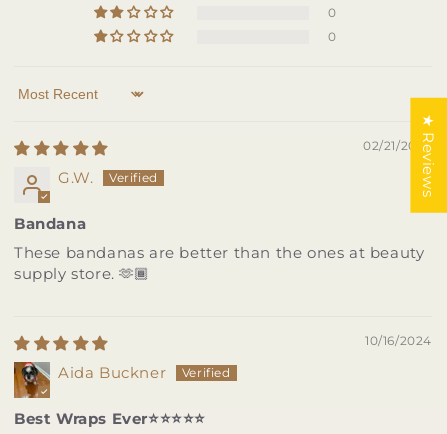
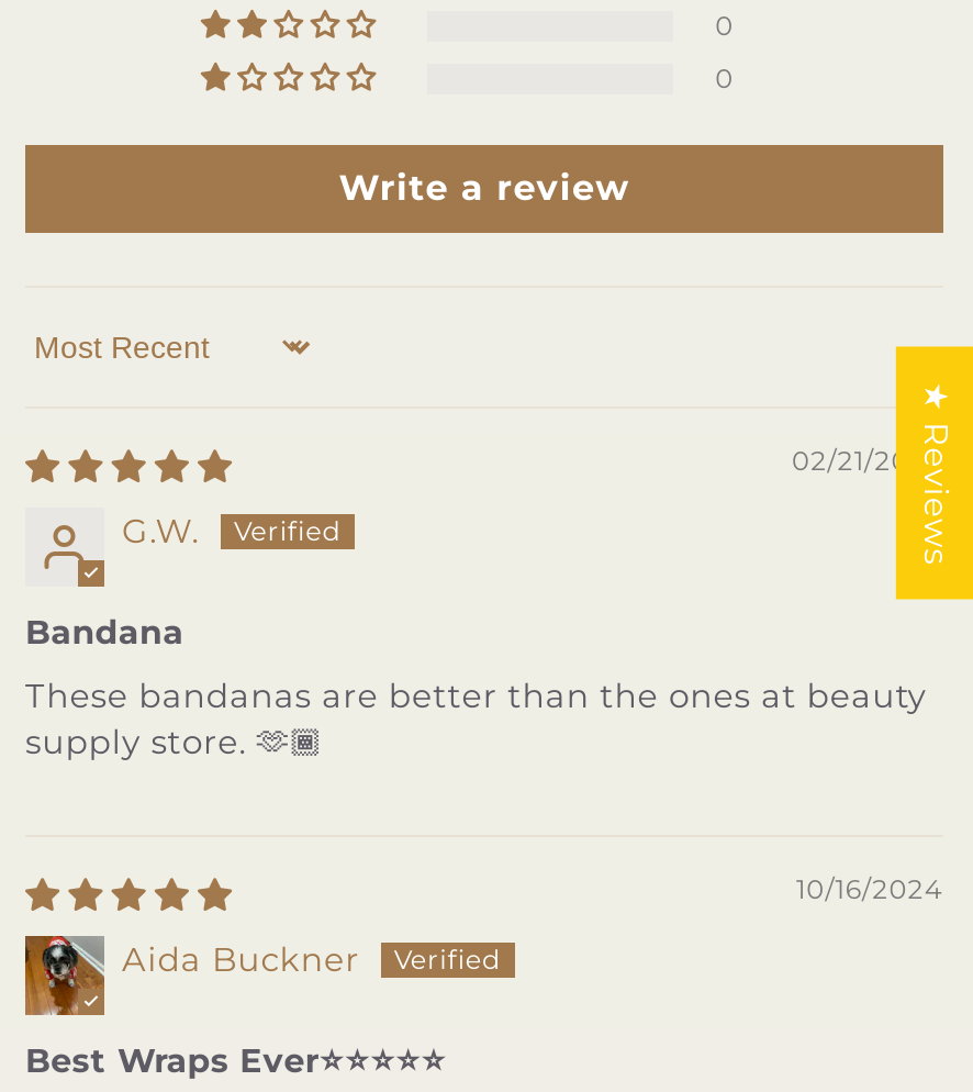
none -> [339,166,630,208] Write a review

